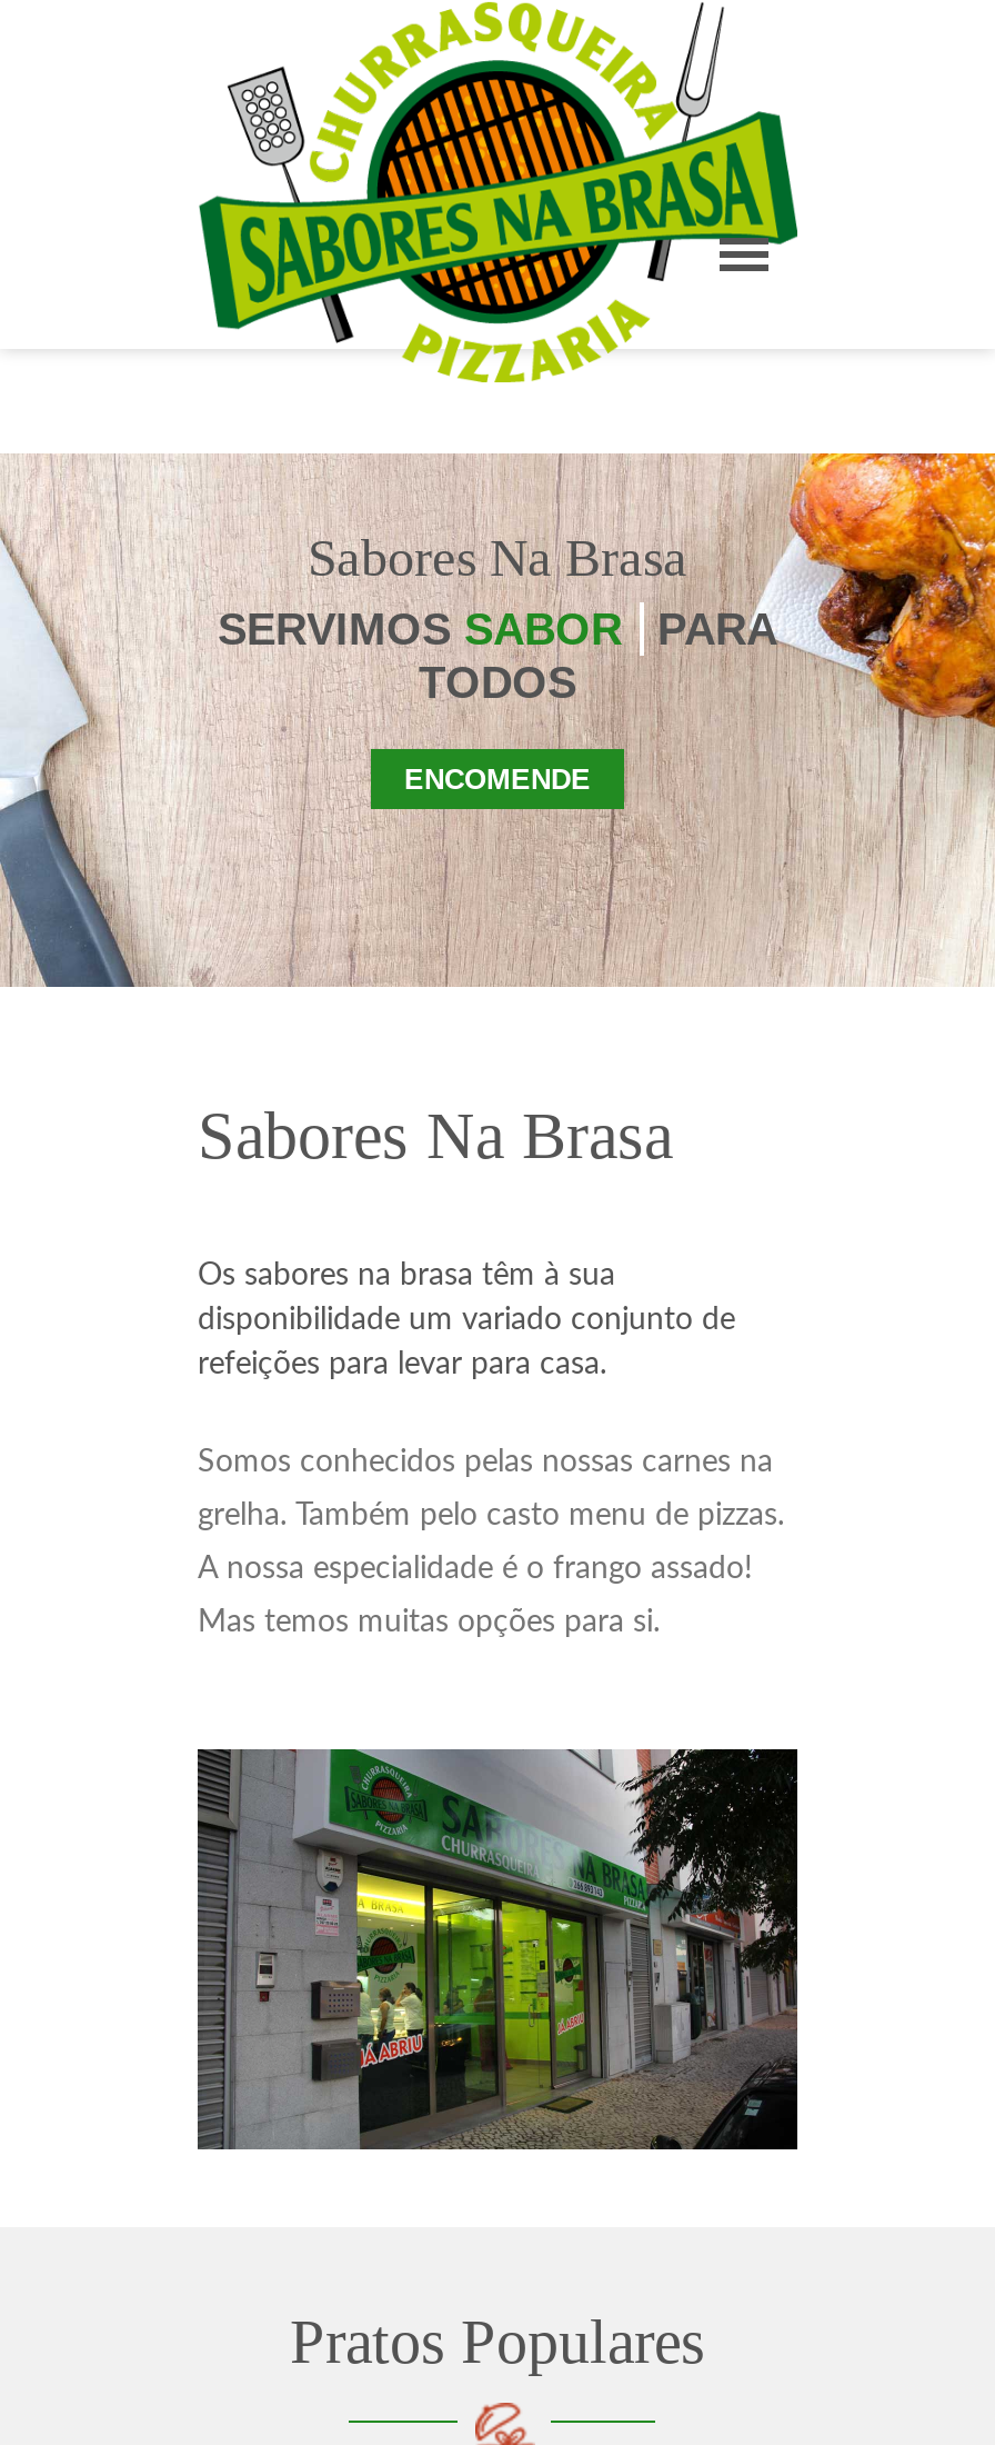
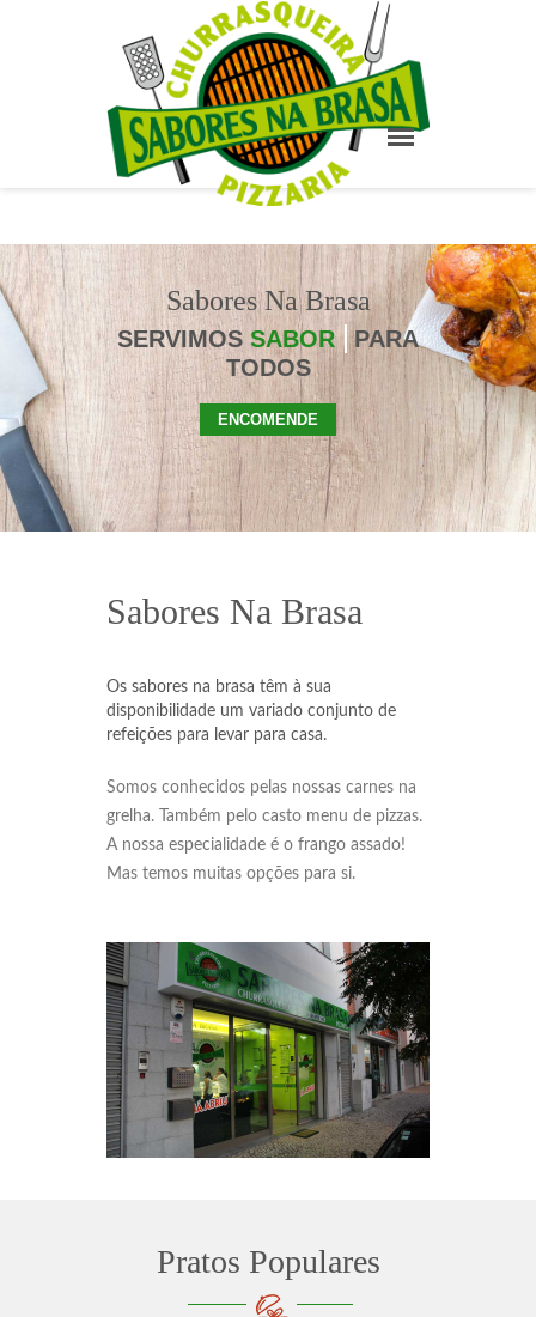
[221,604,774,653] SERVIMOS SAÚDE PARA -> [117,326,419,352] SERVIMOS SABOR PARA

